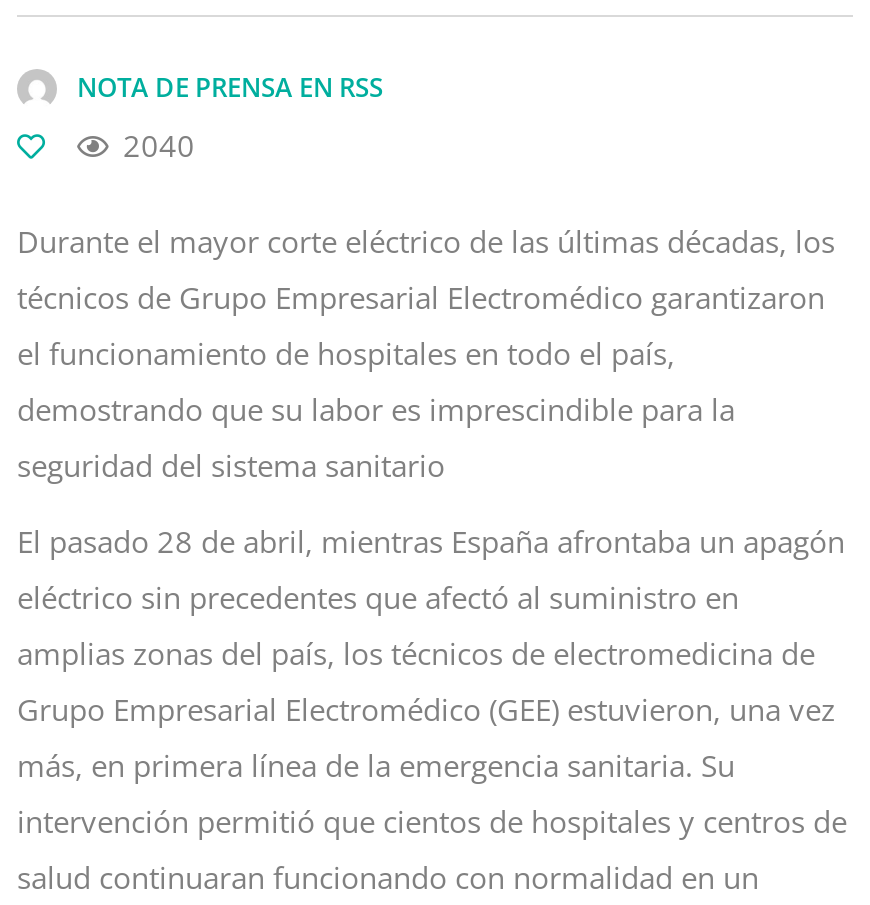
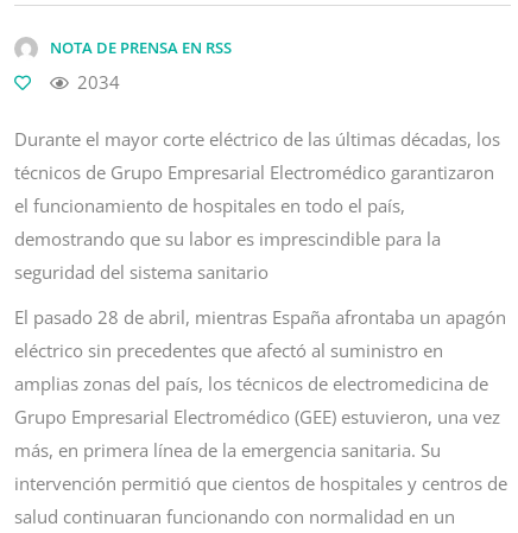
[123,125,195,165] 2040 -> [77,70,120,94] 2034

